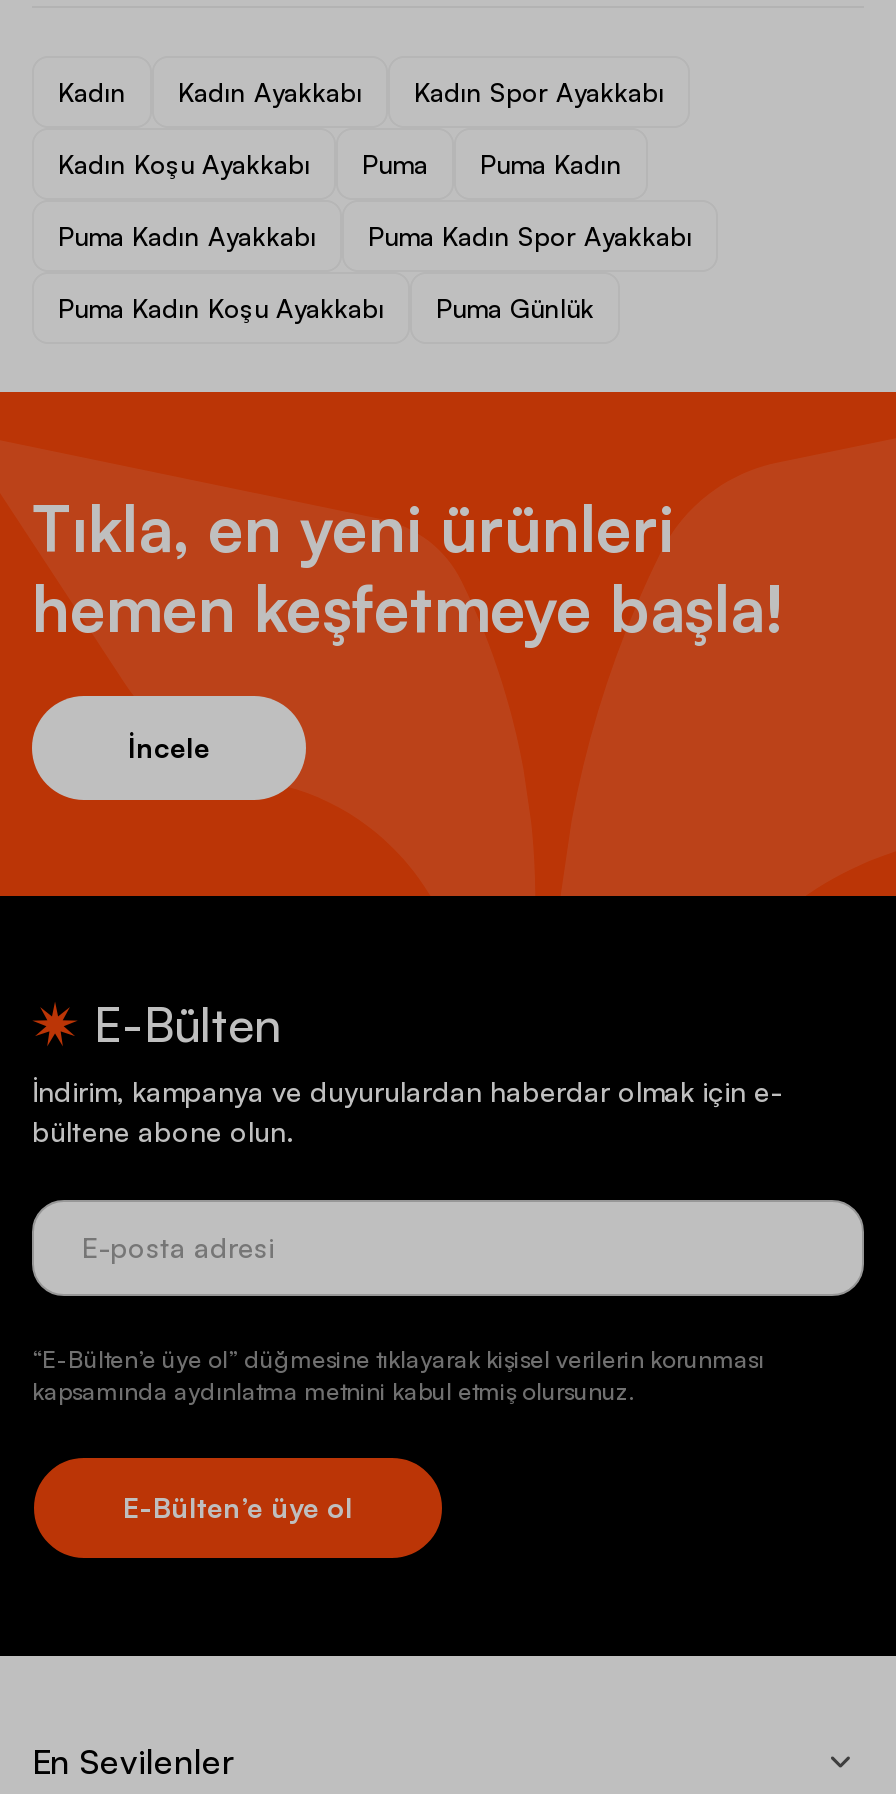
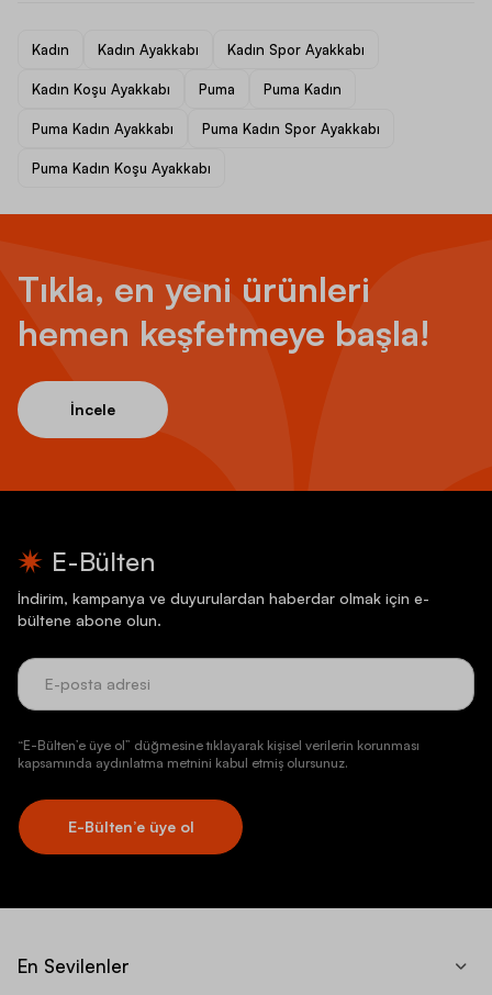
[436,291,594,323] Puma Günlük -> none

